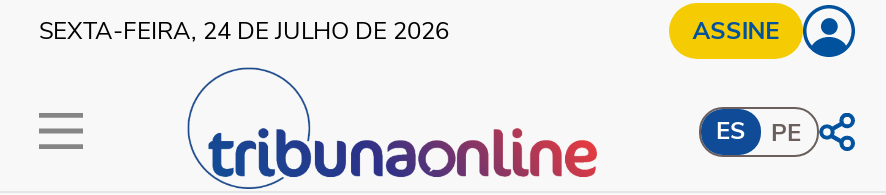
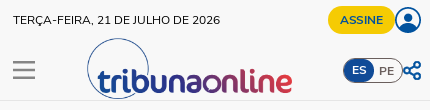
[39,15,449,47] SEXTA-FEIRA, 24 DE JULHO DE 2026 -> [13,12,220,28] TERÇA-FEIRA, 21 DE JULHO DE 2026

